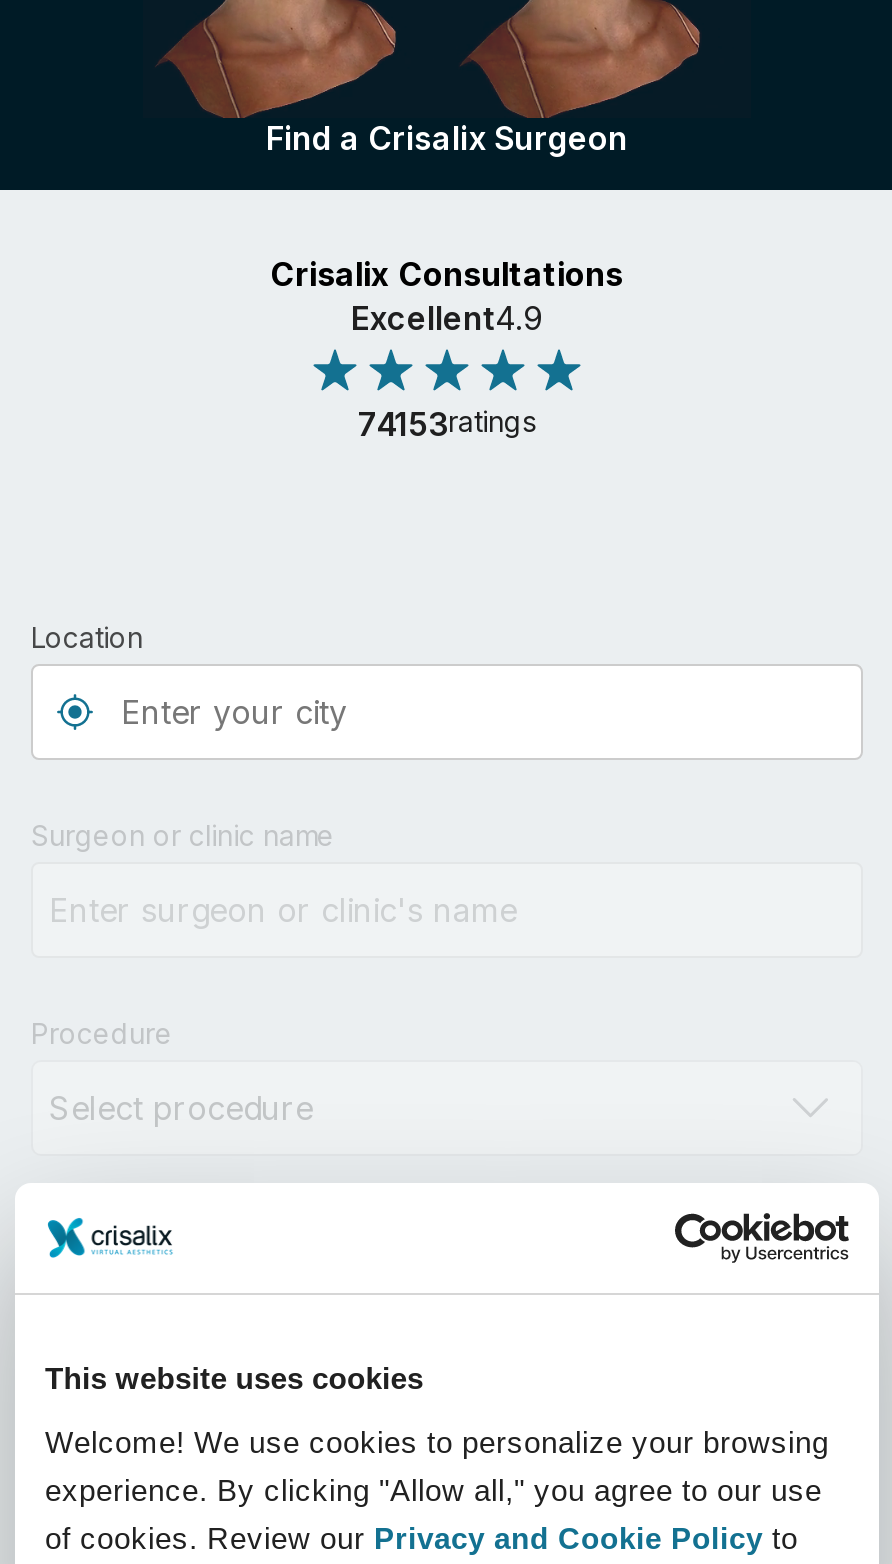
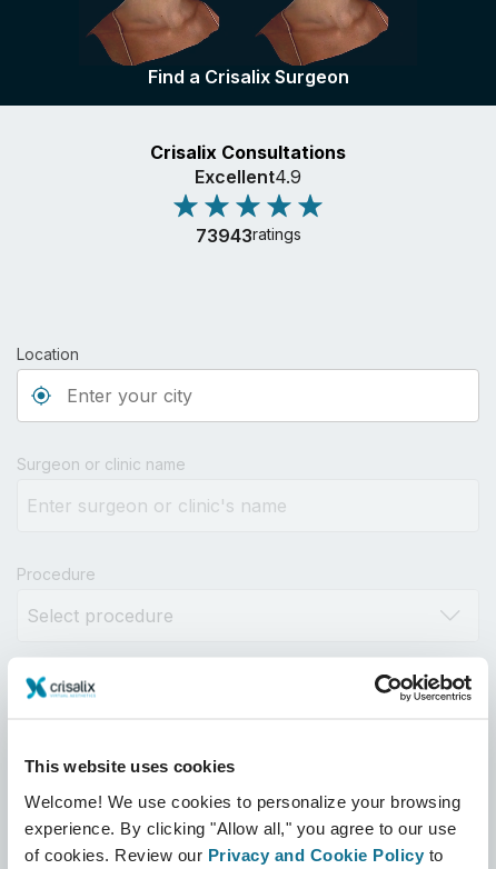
[358,404,536,444] 74153ratings -> [195,224,301,247] 73943ratings

